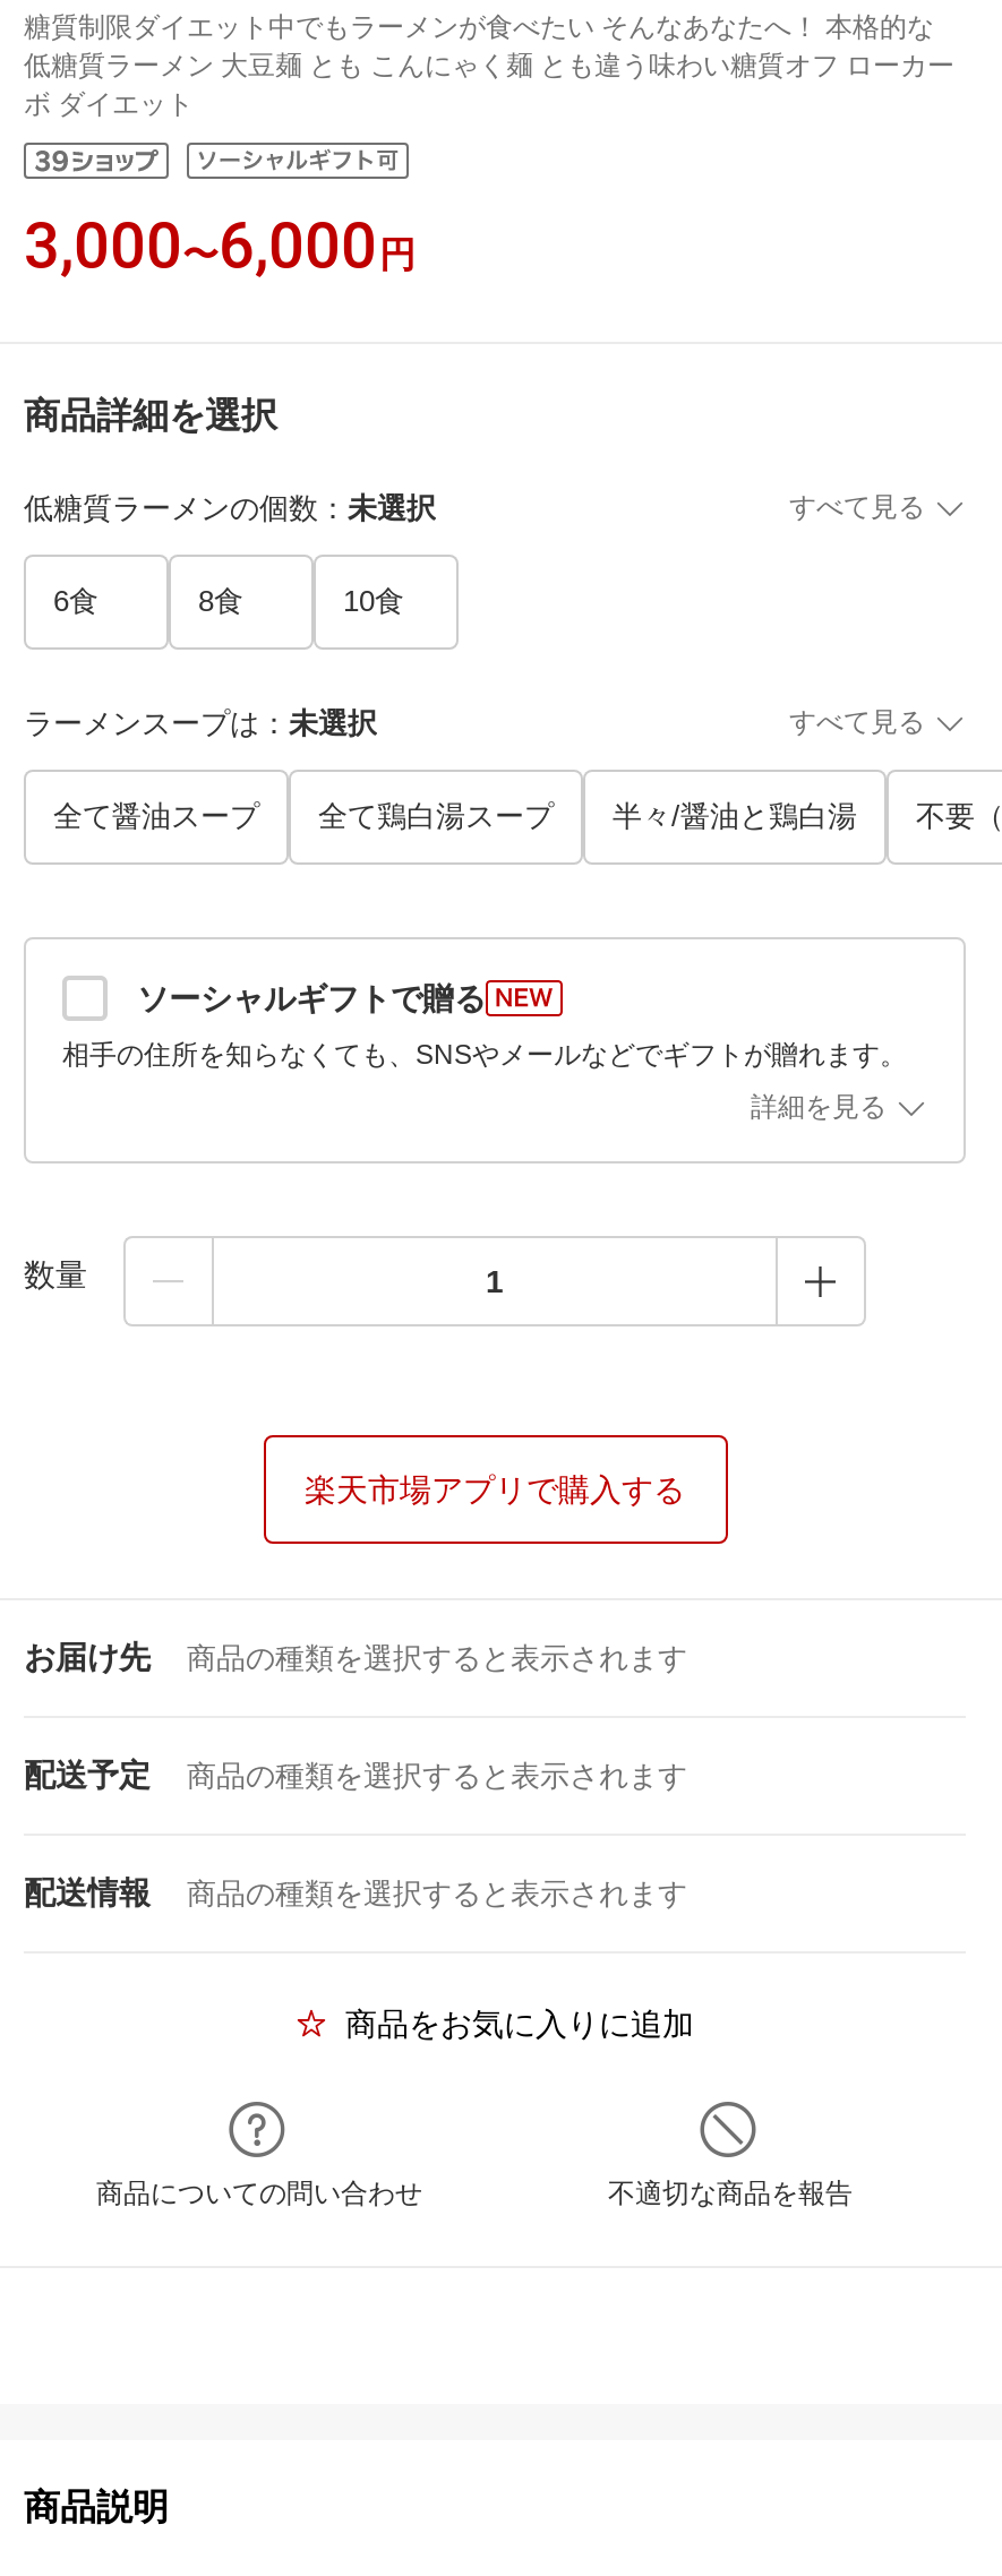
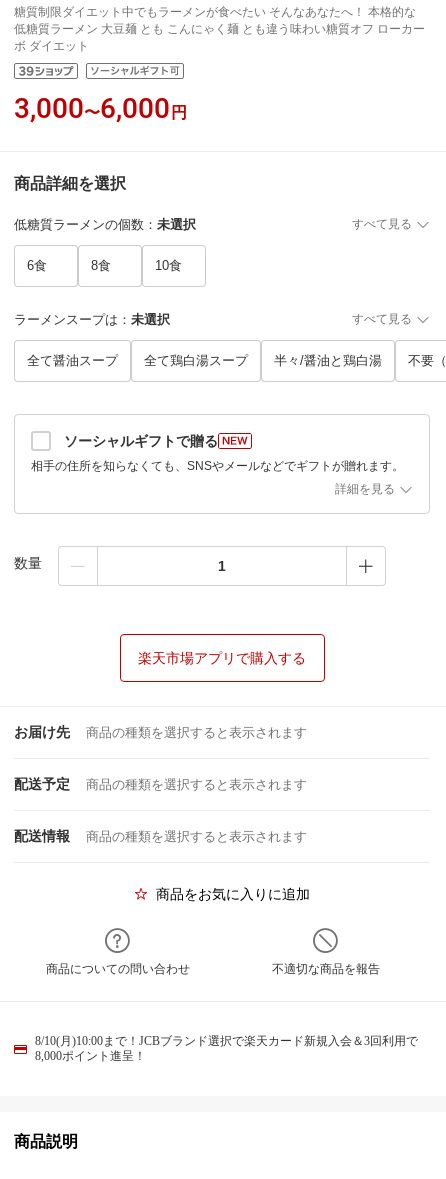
none -> [35,1034,418,1063] 8/10(月)10:00まで！JCBブランド選択で楽天カード新規入会＆3回利用で | 8,000ポイント進呈！

